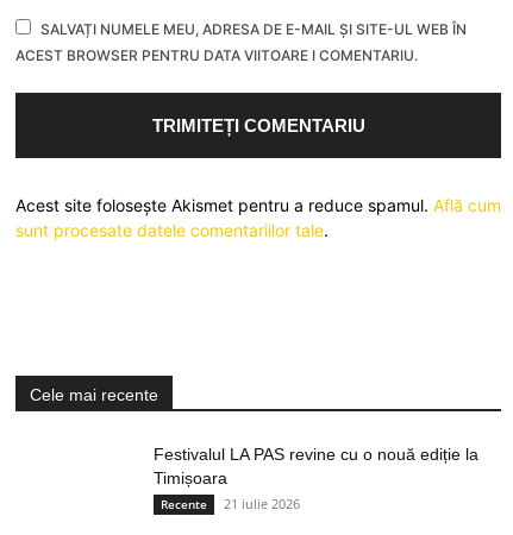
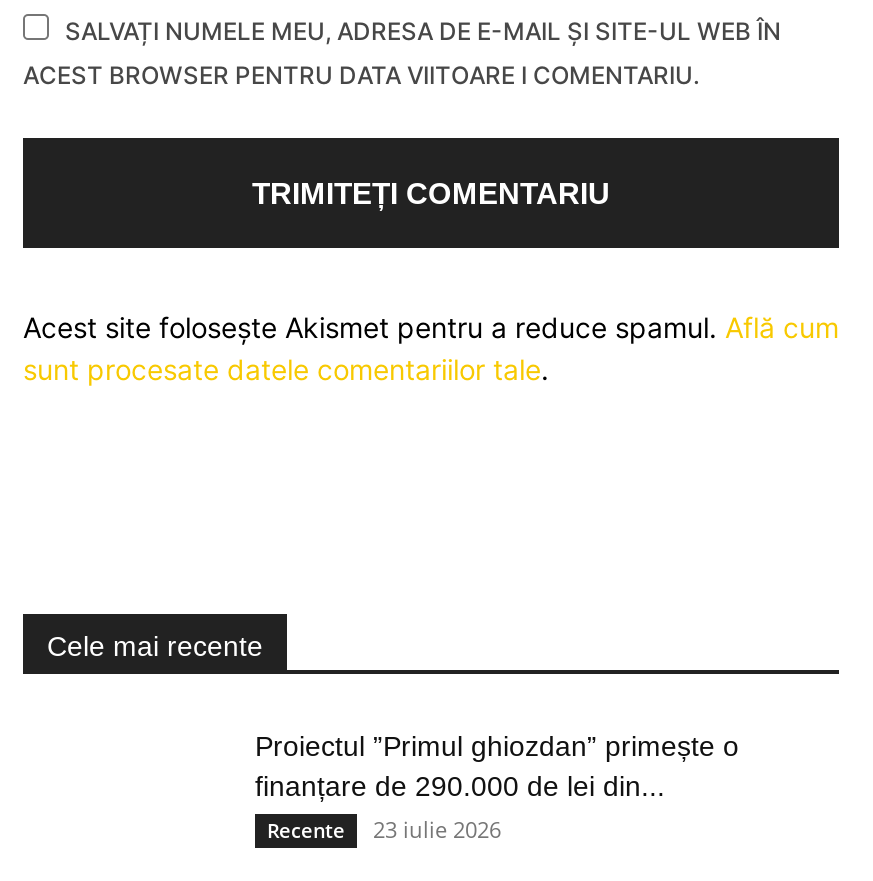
[154,445,478,487] Festivalul LA PAS revine cu o nouă ediție la | Timișoara -> [255,730,739,802] Proiectul ”Primul ghiozdan” primește o | finanțare de 290.000 de lei din...
[161,494,300,512] Recente 21 iulie 2026 -> [267,814,501,844] Recente 23 iulie 2026

